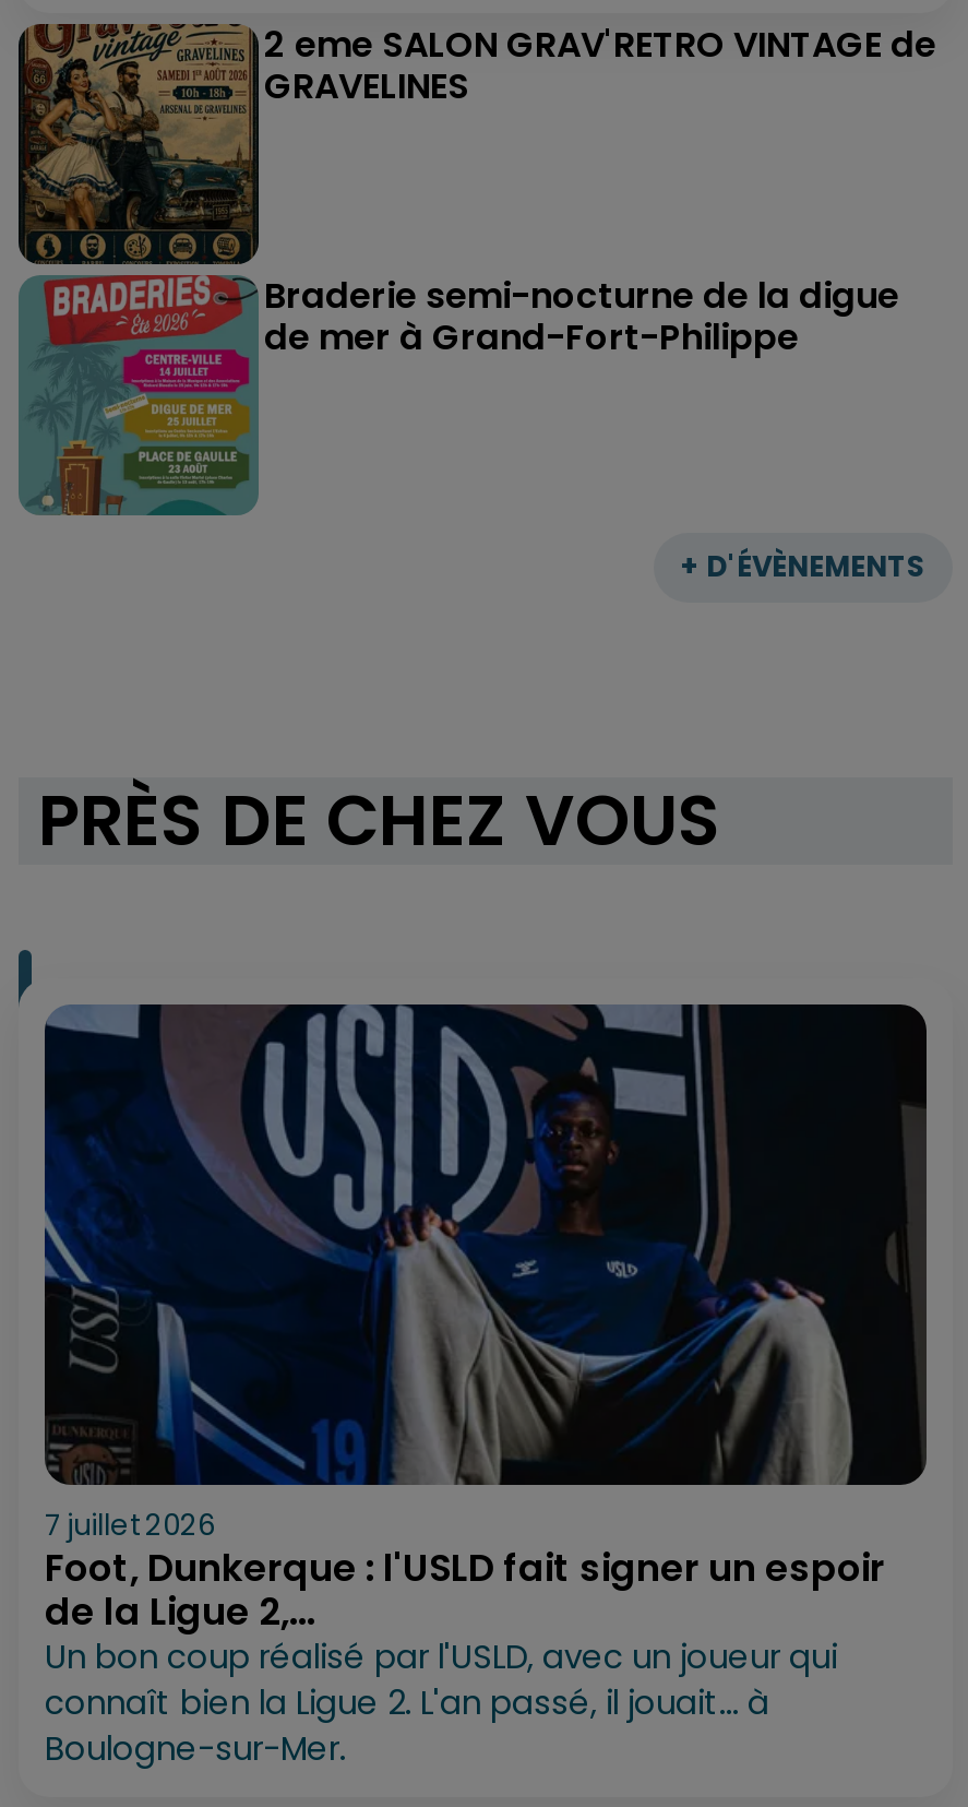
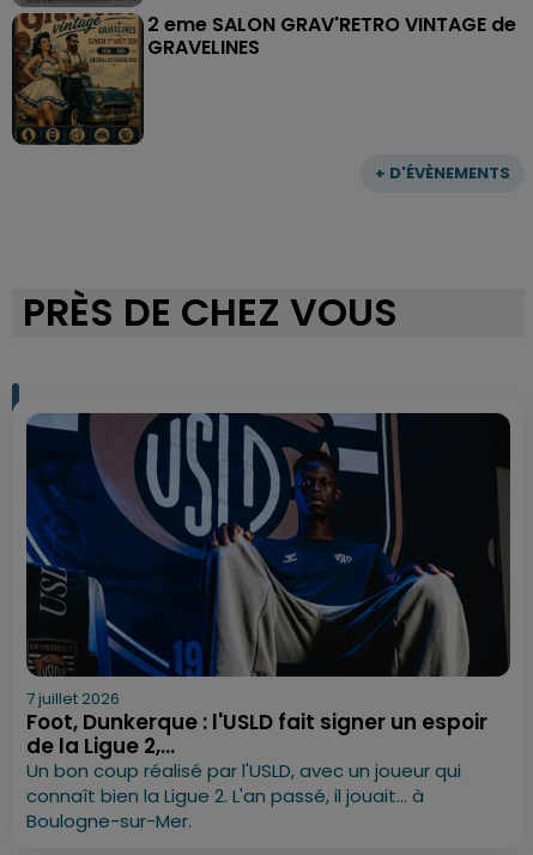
[21,270,899,518] [image] | Braderie semi-nocturne de la digue | de mer à Grand-Fort-Philippe -> none

